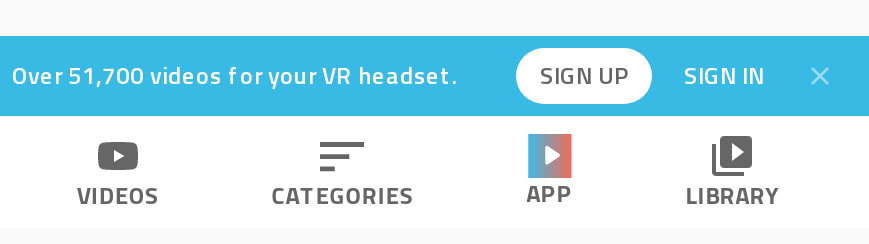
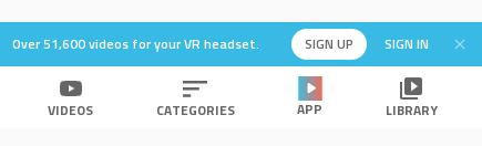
[12,56,458,94] Over 51,700 videos for your VR headset. -> [12,33,259,54] Over 51,600 videos for your VR headset.

